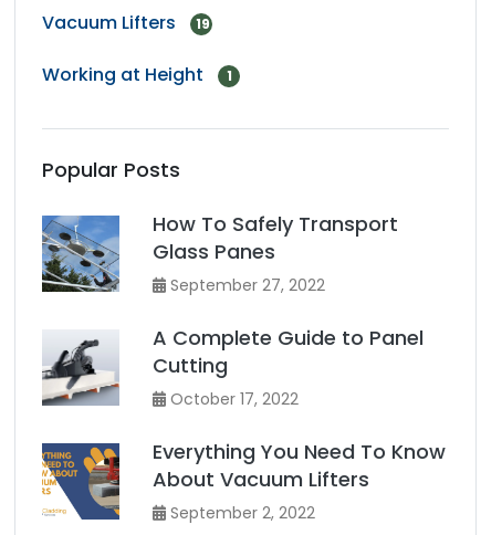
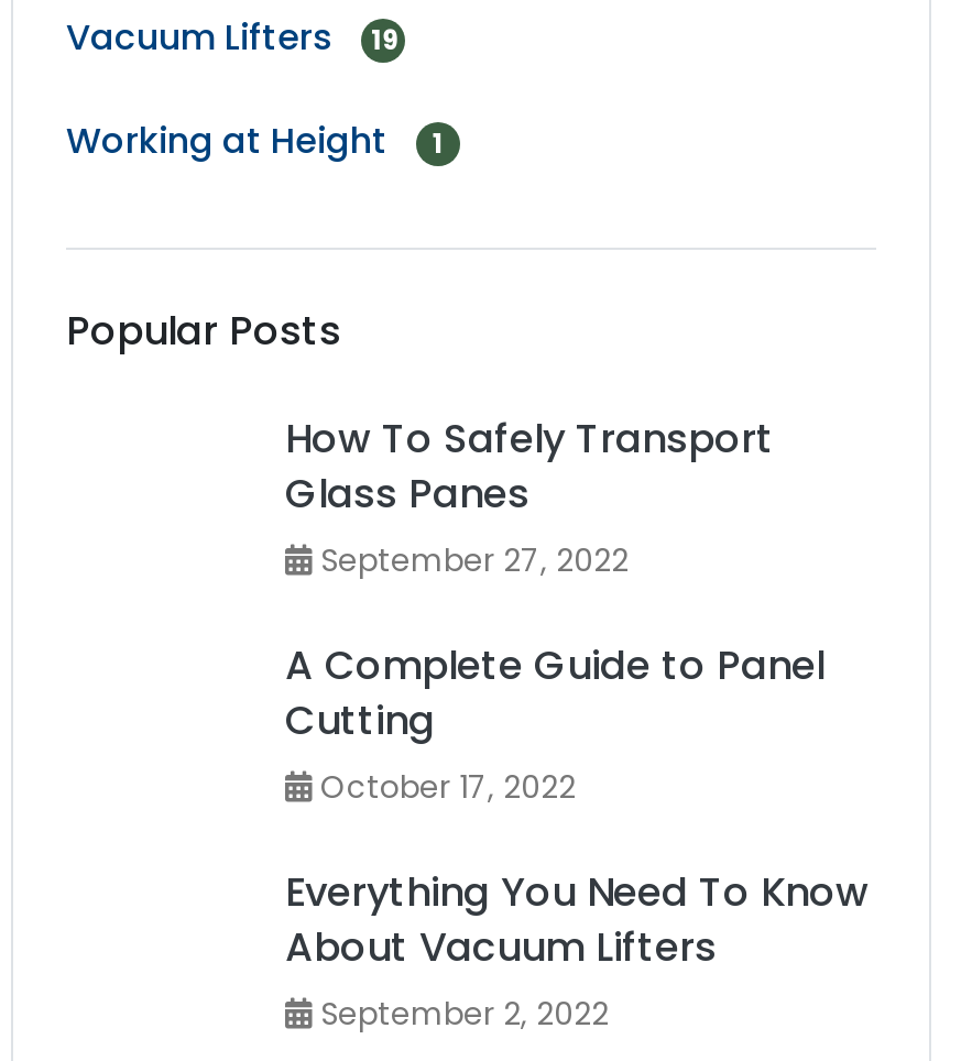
[41,214,121,293] [image] -> none
[41,337,121,407] [image] -> none
[41,442,121,521] [image] -> none

